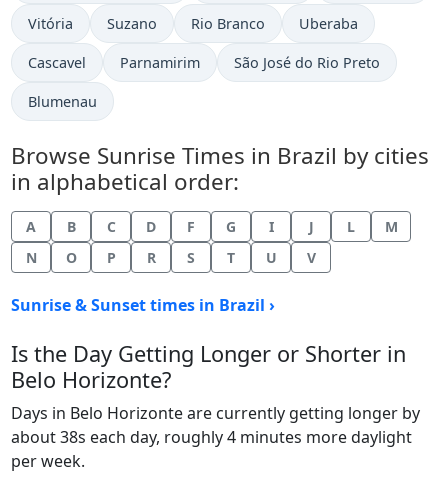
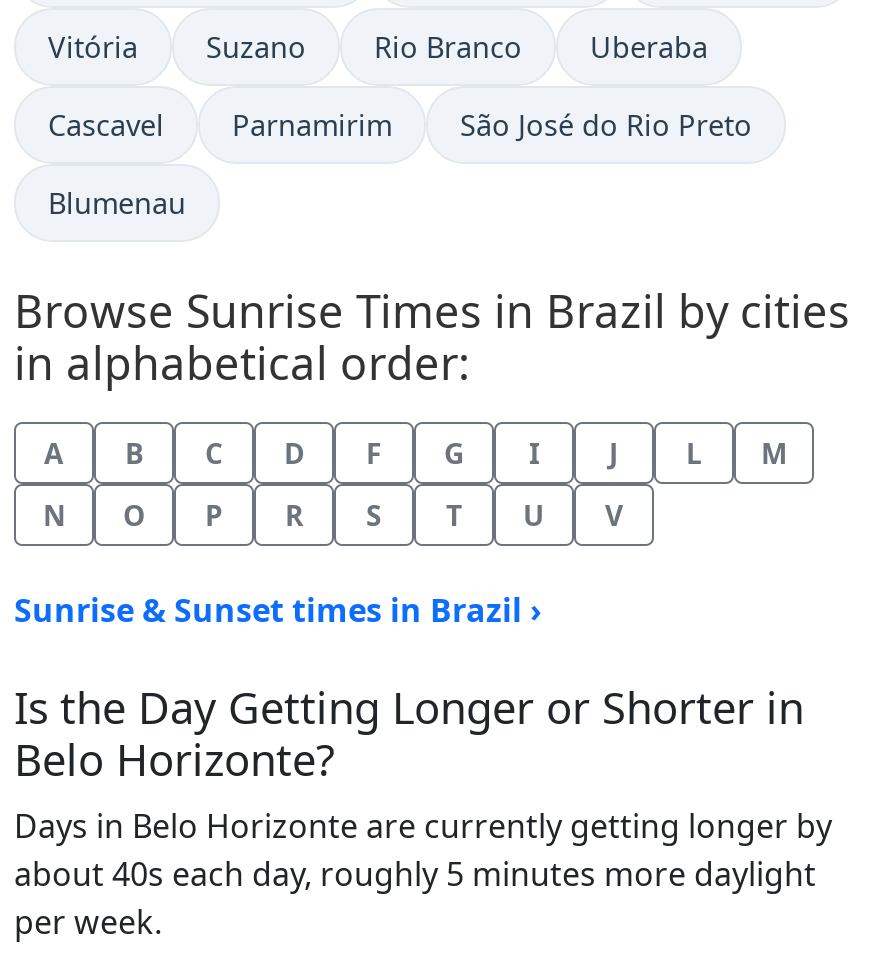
[11,426,412,448] about 38s each day, roughly 4 minutes more daylight -> [14,852,816,896] about 40s each day, roughly 5 minutes more daylight

